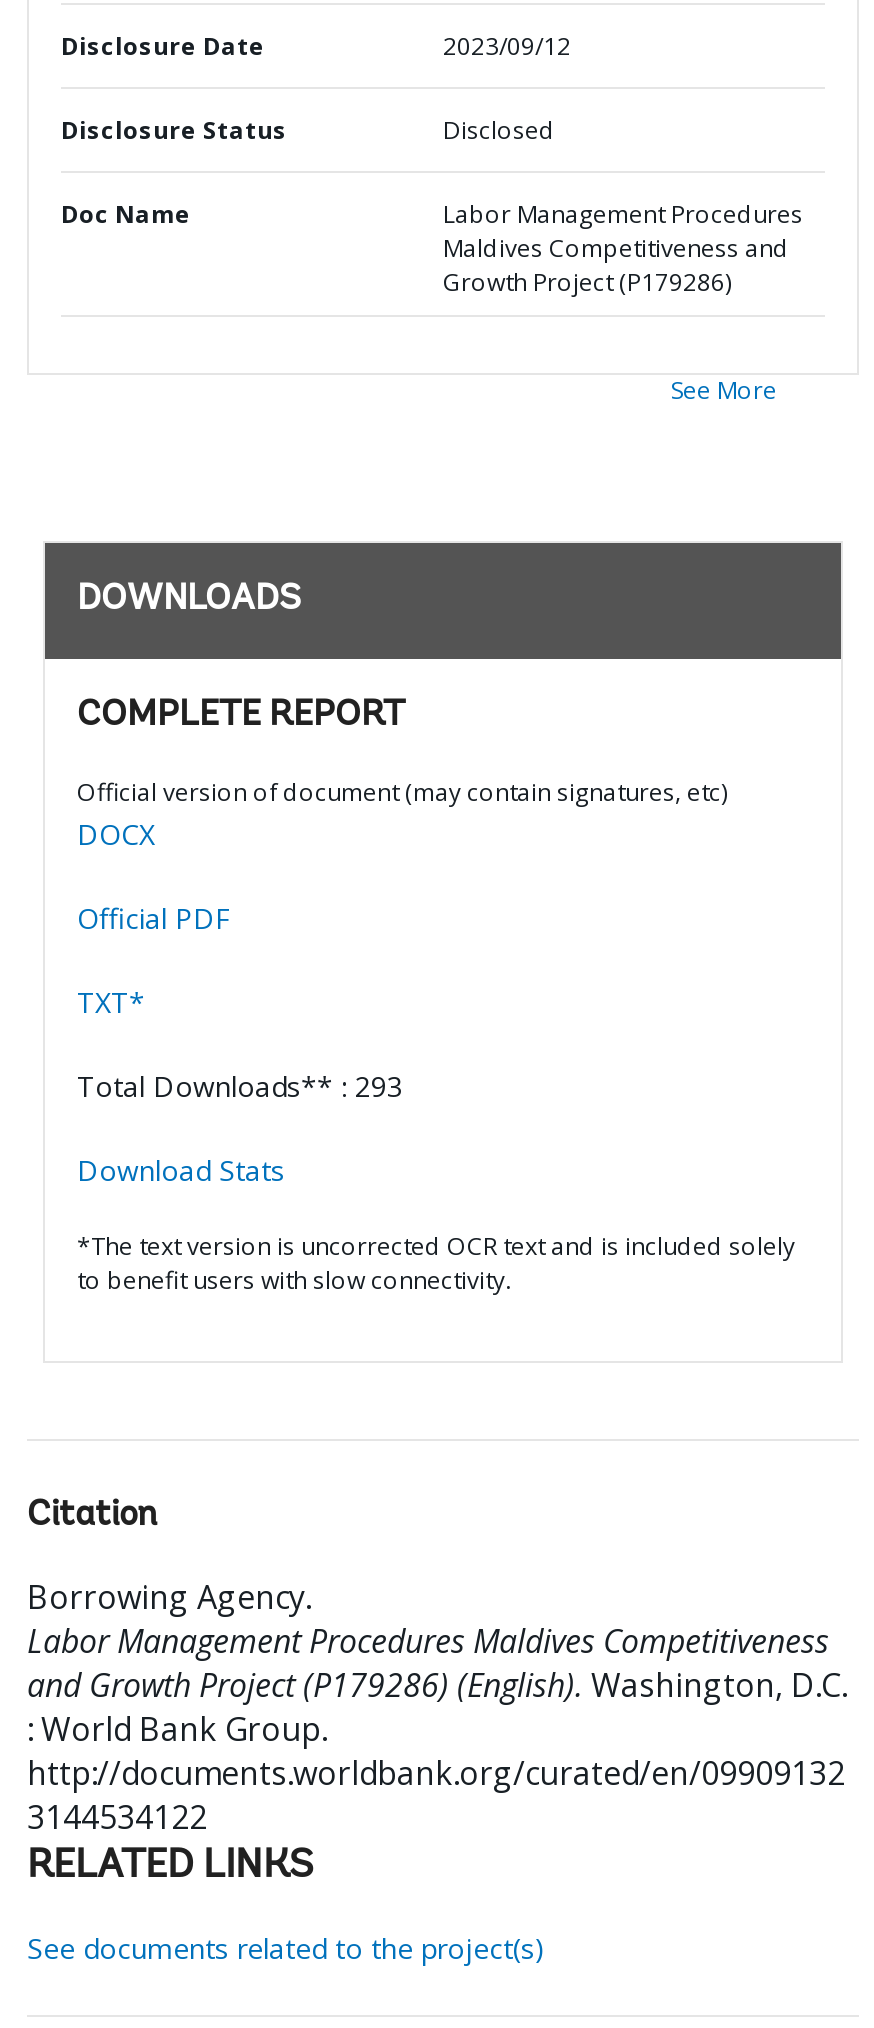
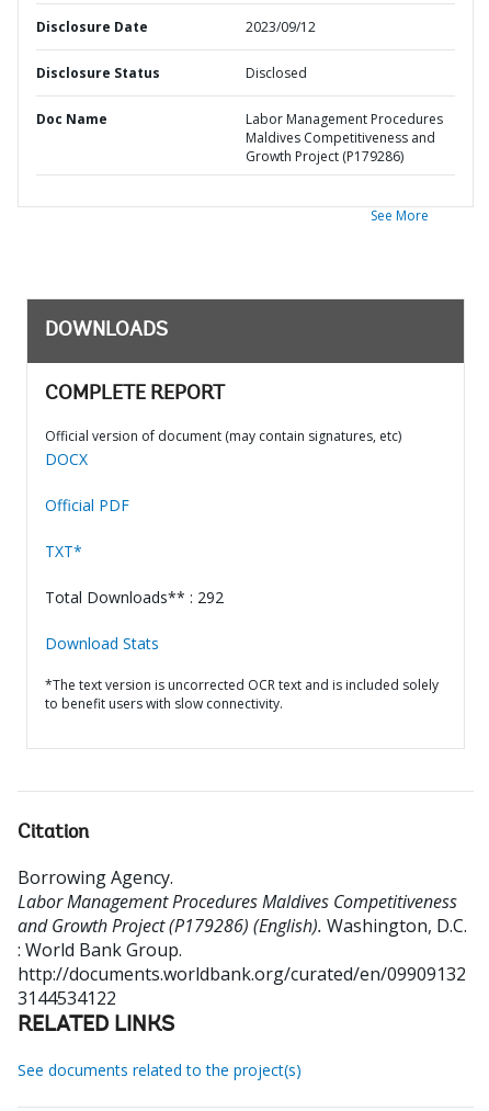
[77,1067,403,1105] Total Downloads** : 293 -> [45,587,224,608] Total Downloads** : 292

